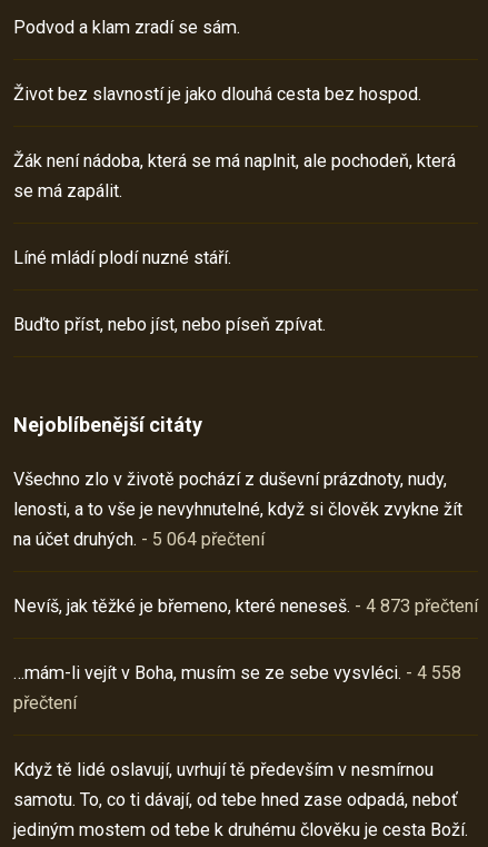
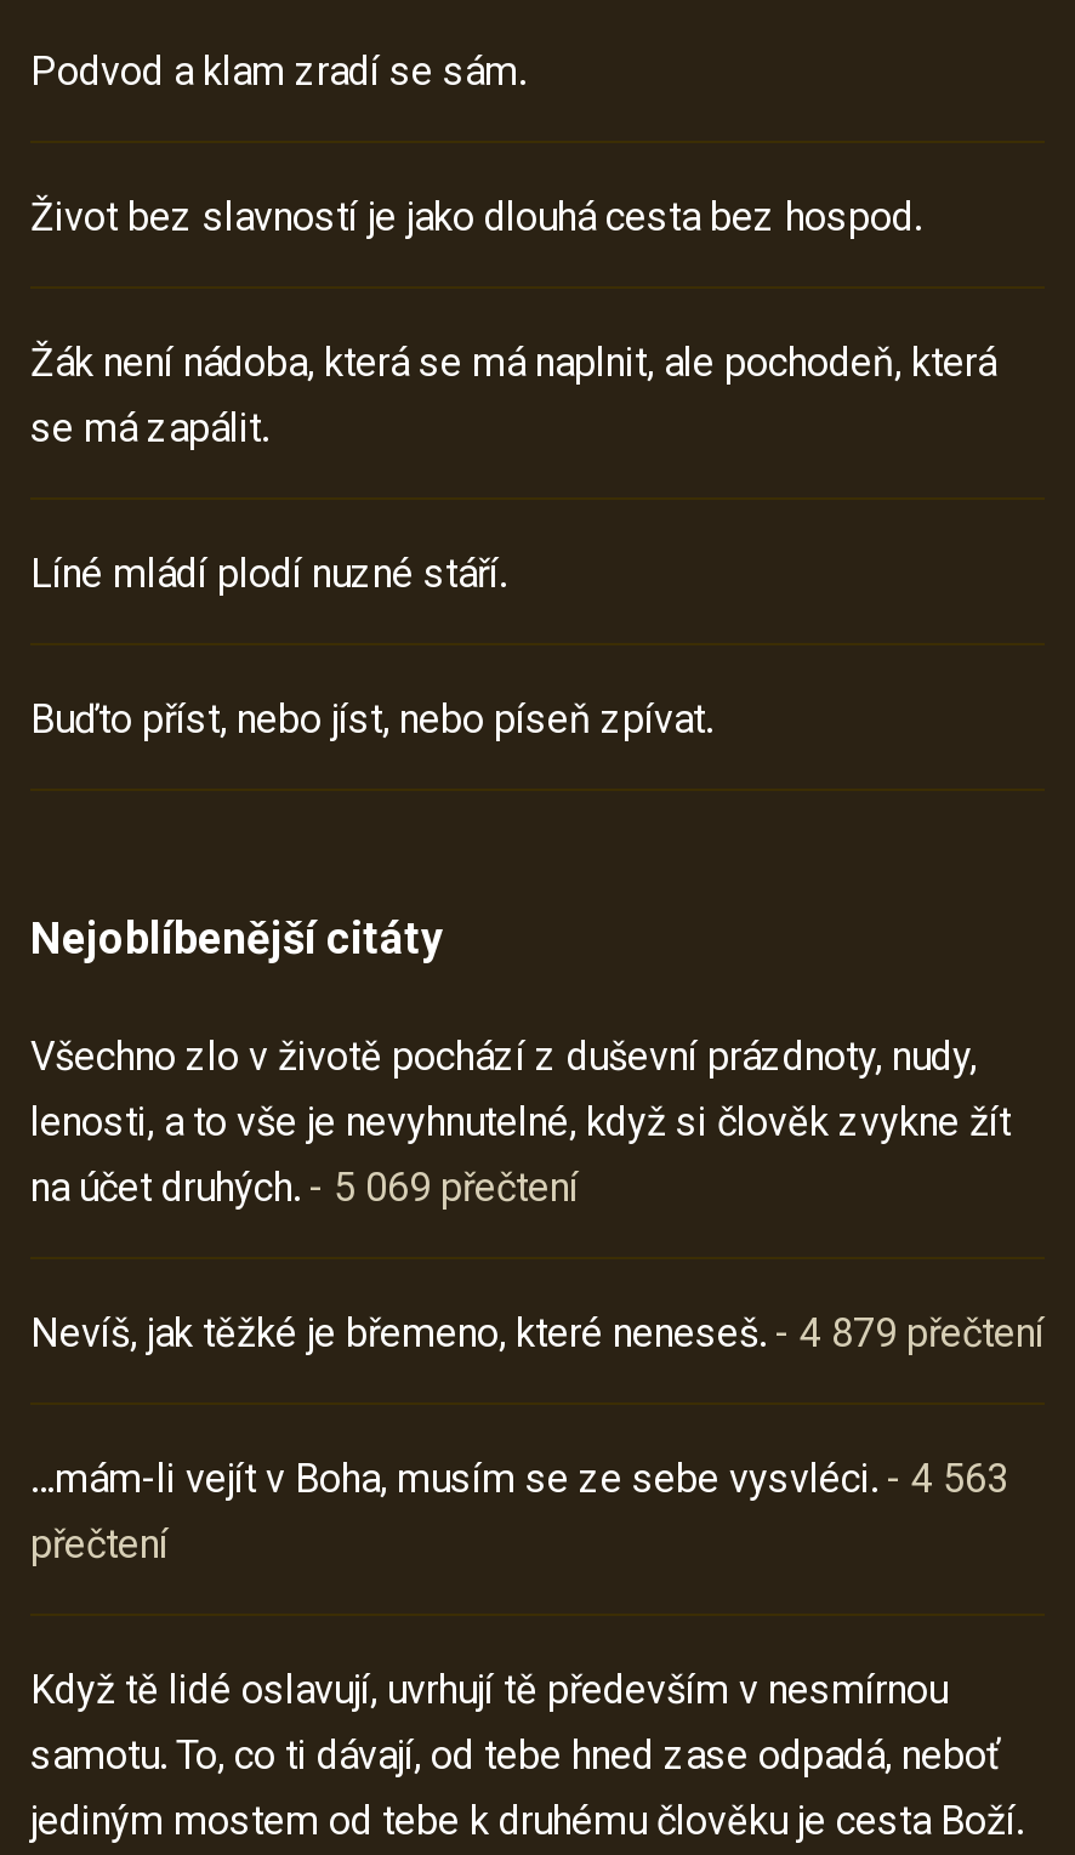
[13,528,265,549] na účet druhých. - 5 064 přečtení -> [30,1163,579,1210] na účet druhých. - 5 069 přečtení
[13,595,478,616] Nevíš, jak těžké je břemeno, které neneseš. - 4 873 přečtení -> [30,1309,1045,1355] Nevíš, jak těžké je břemeno, které neneseš. - 4 879 přečtení
[13,662,461,683] …mám-li vejít v Boha, musím se ze sebe vysvléci. - 4 558 -> [30,1455,1008,1501] …mám-li vejít v Boha, musím se ze sebe vysvléci. - 4 563

